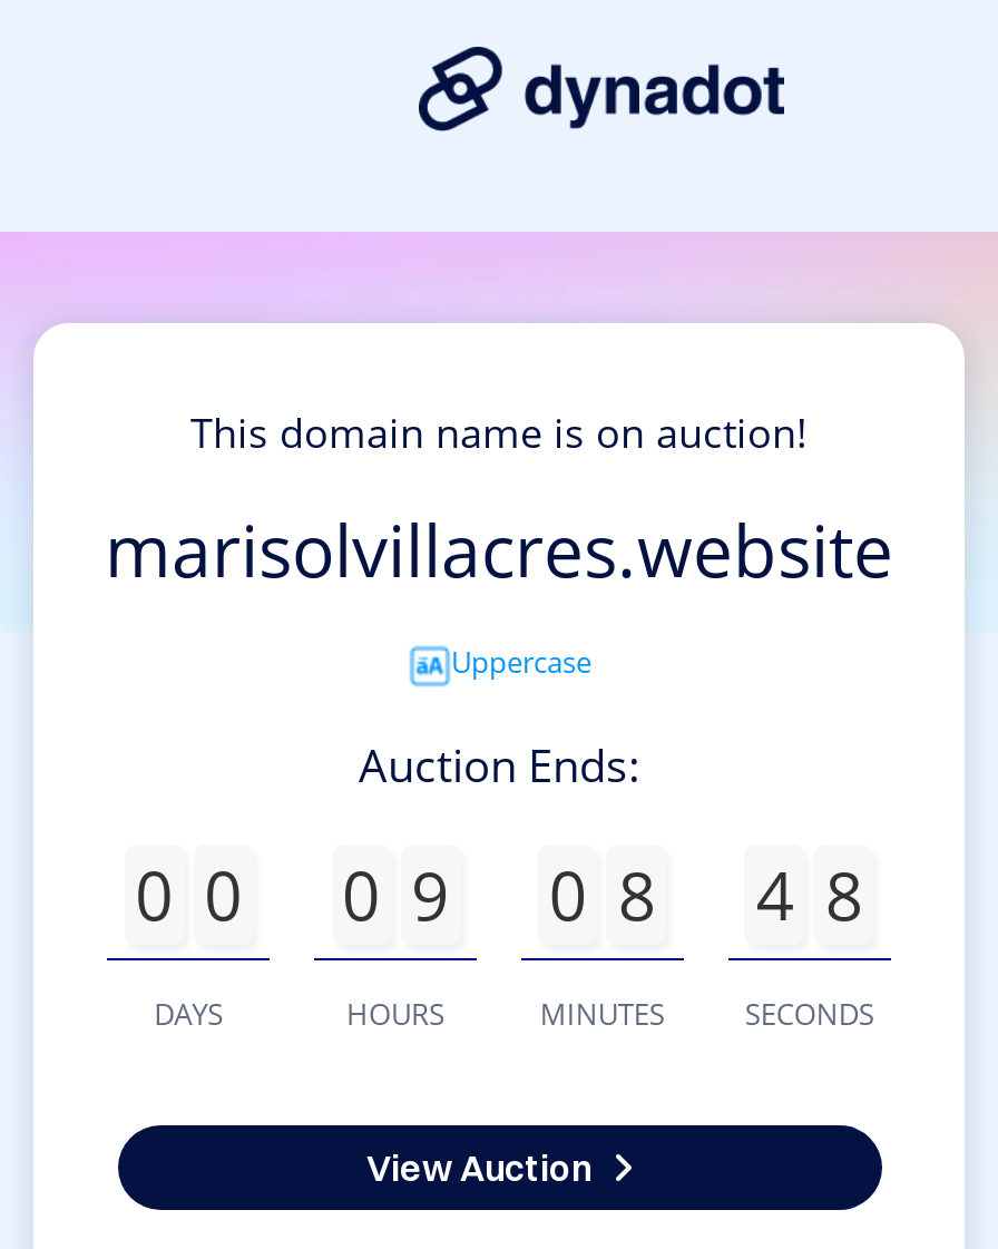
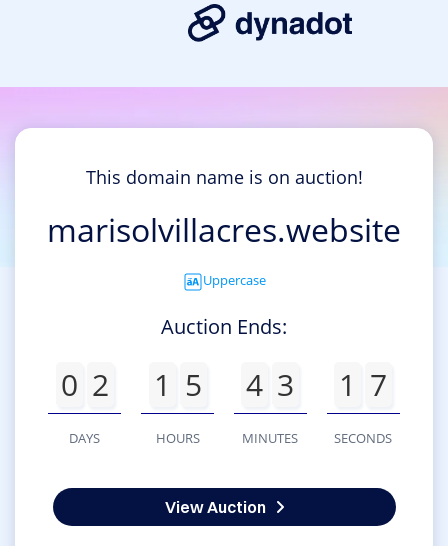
[135,849,242,940] 0 0 -> [61,364,109,405] 0 2
[342,849,449,940] 0 9 -> [153,364,201,405] 1 5
[549,849,656,940] 0 8 -> [246,364,294,405] 4 3
[756,849,863,940] 4 8 -> [339,364,387,405] 1 7

